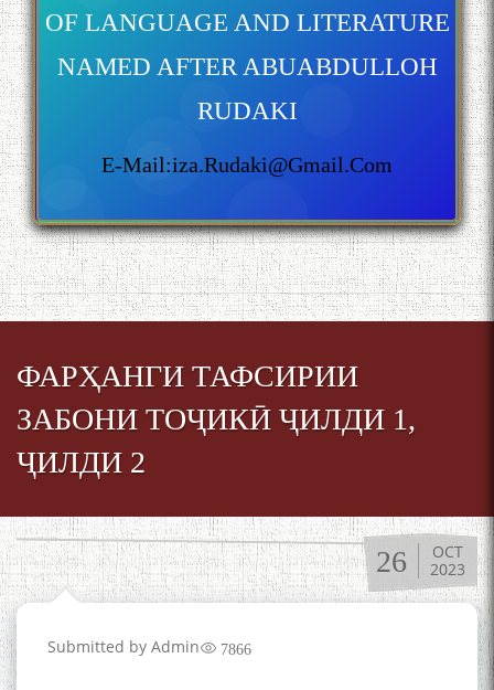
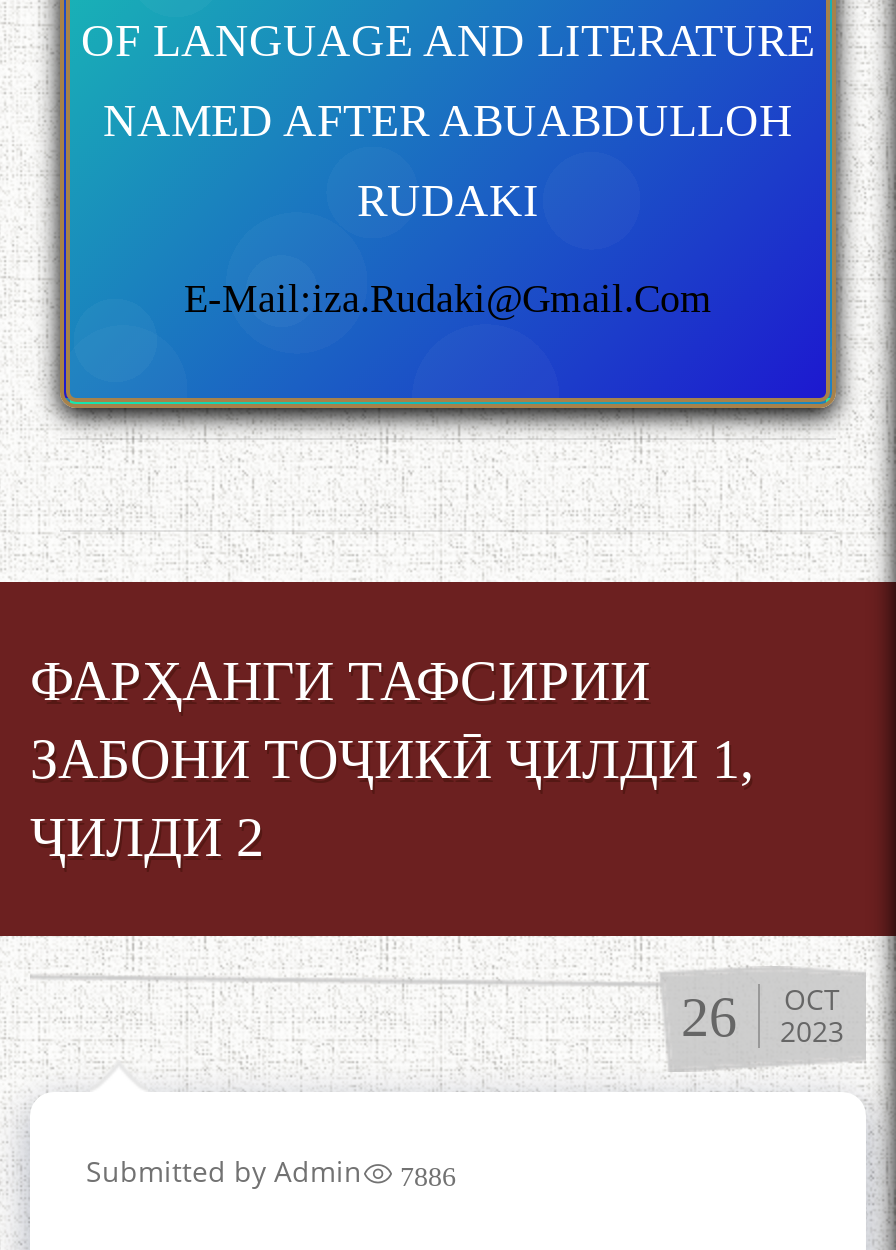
[47,636,251,657] Submitted by Admin 7866 -> [86,1153,456,1191] Submitted by Admin 7886

